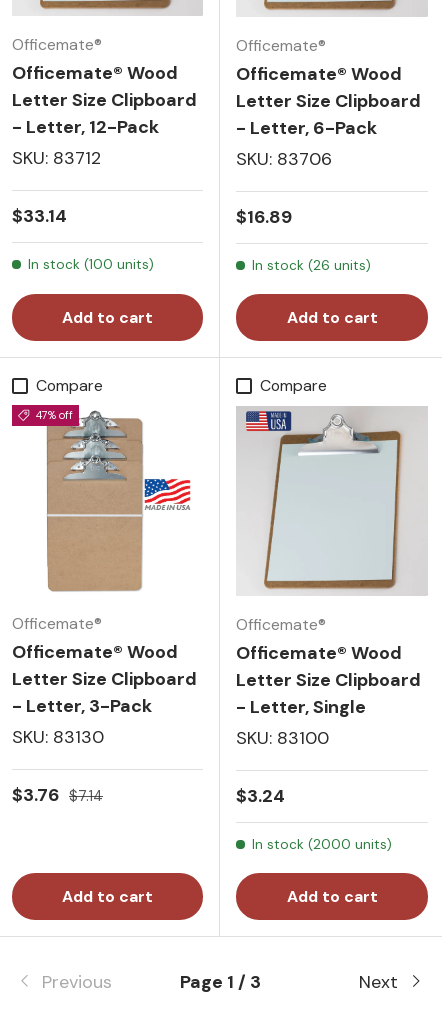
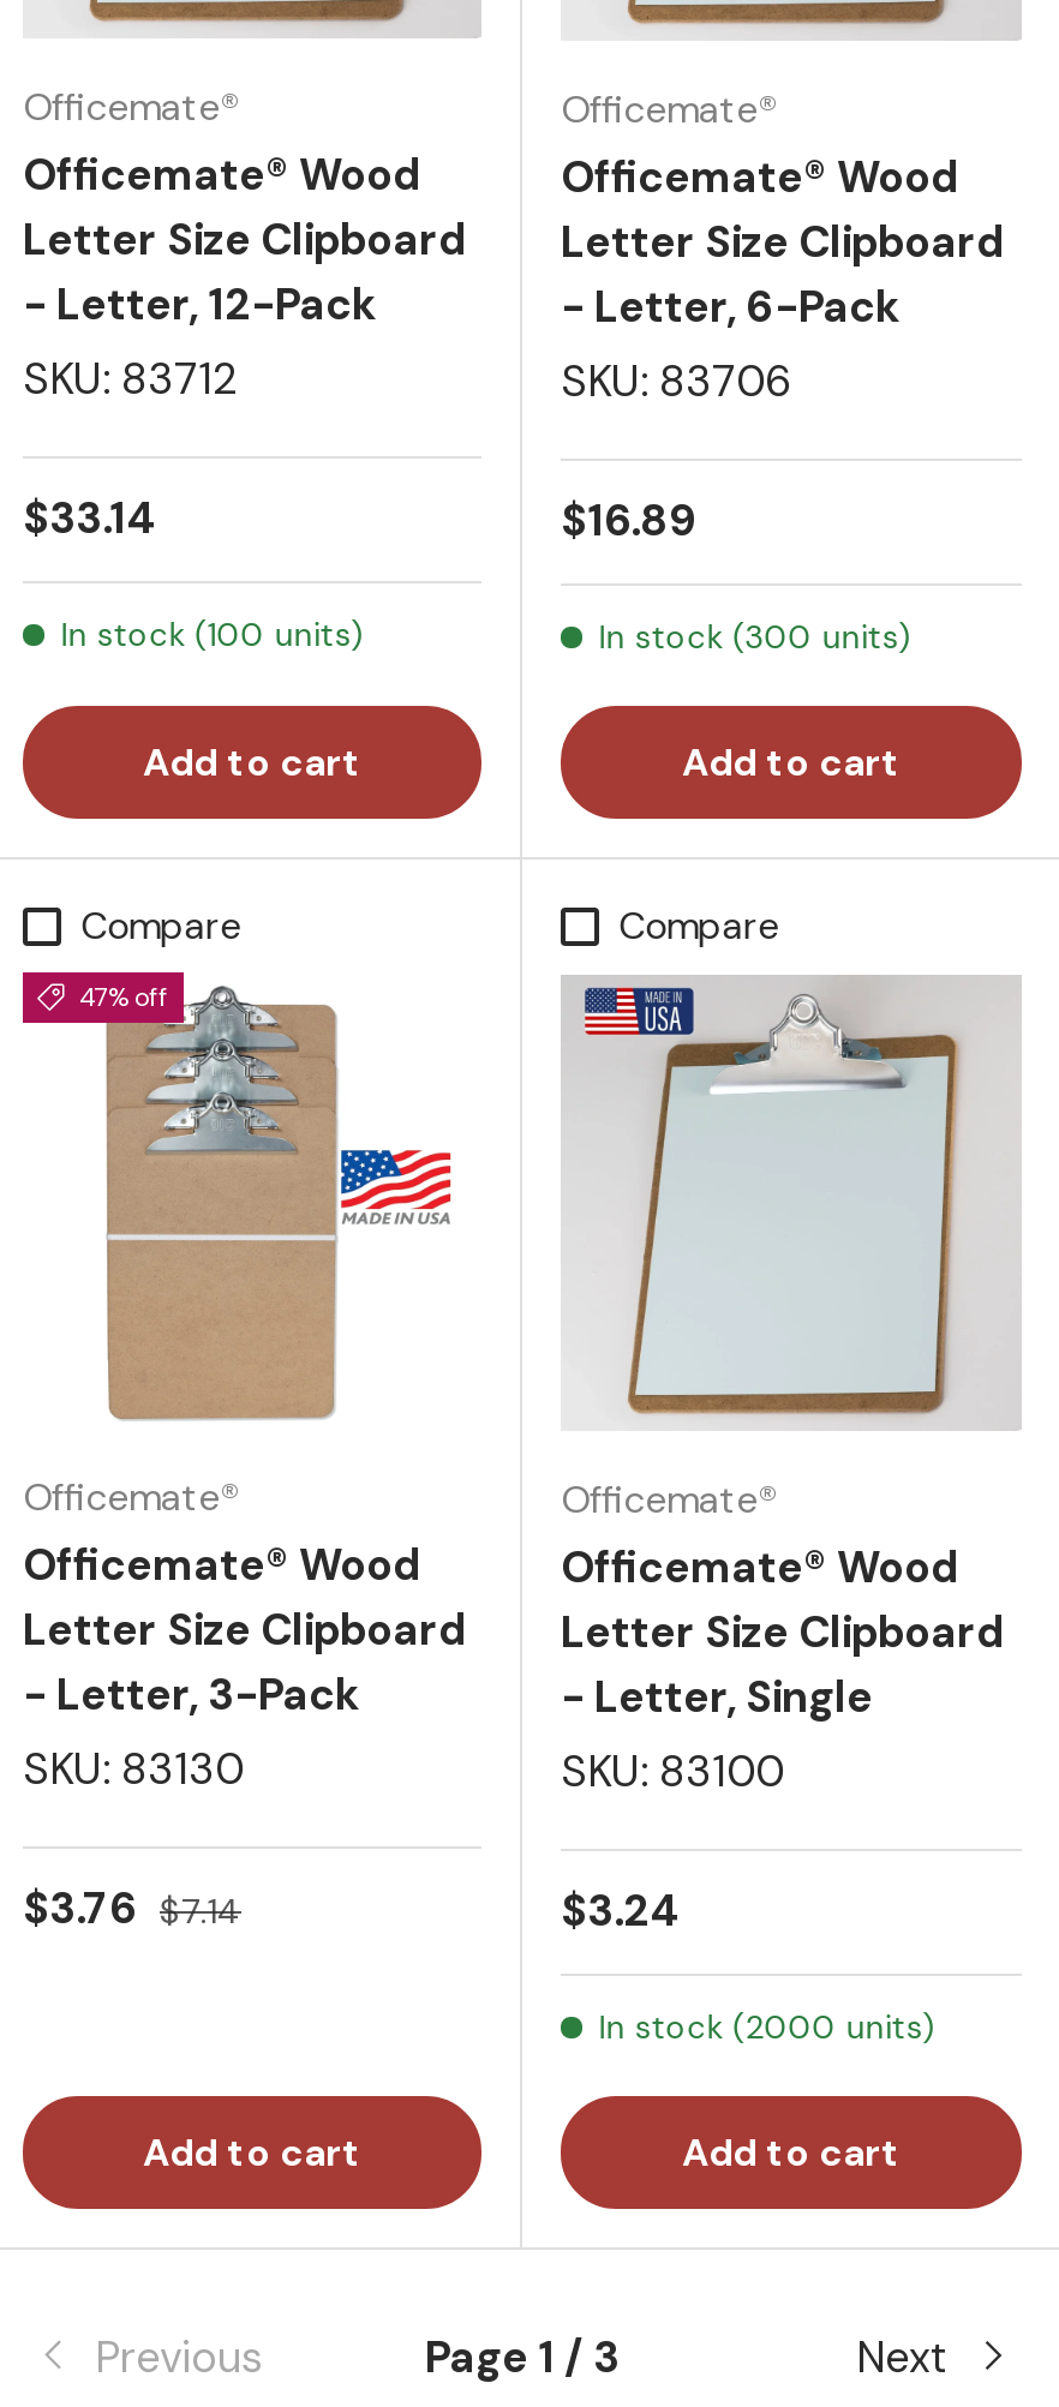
[252,257,371,274] In stock (26 units) -> [599,617,911,657] In stock (300 units)

